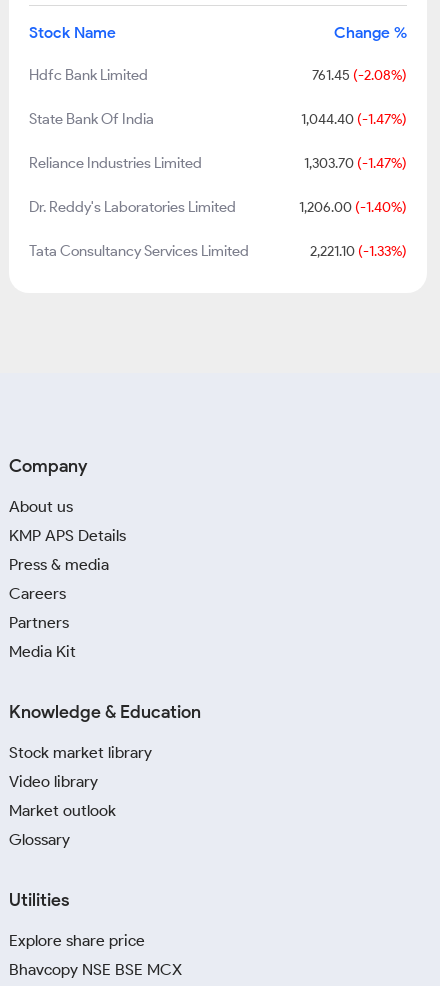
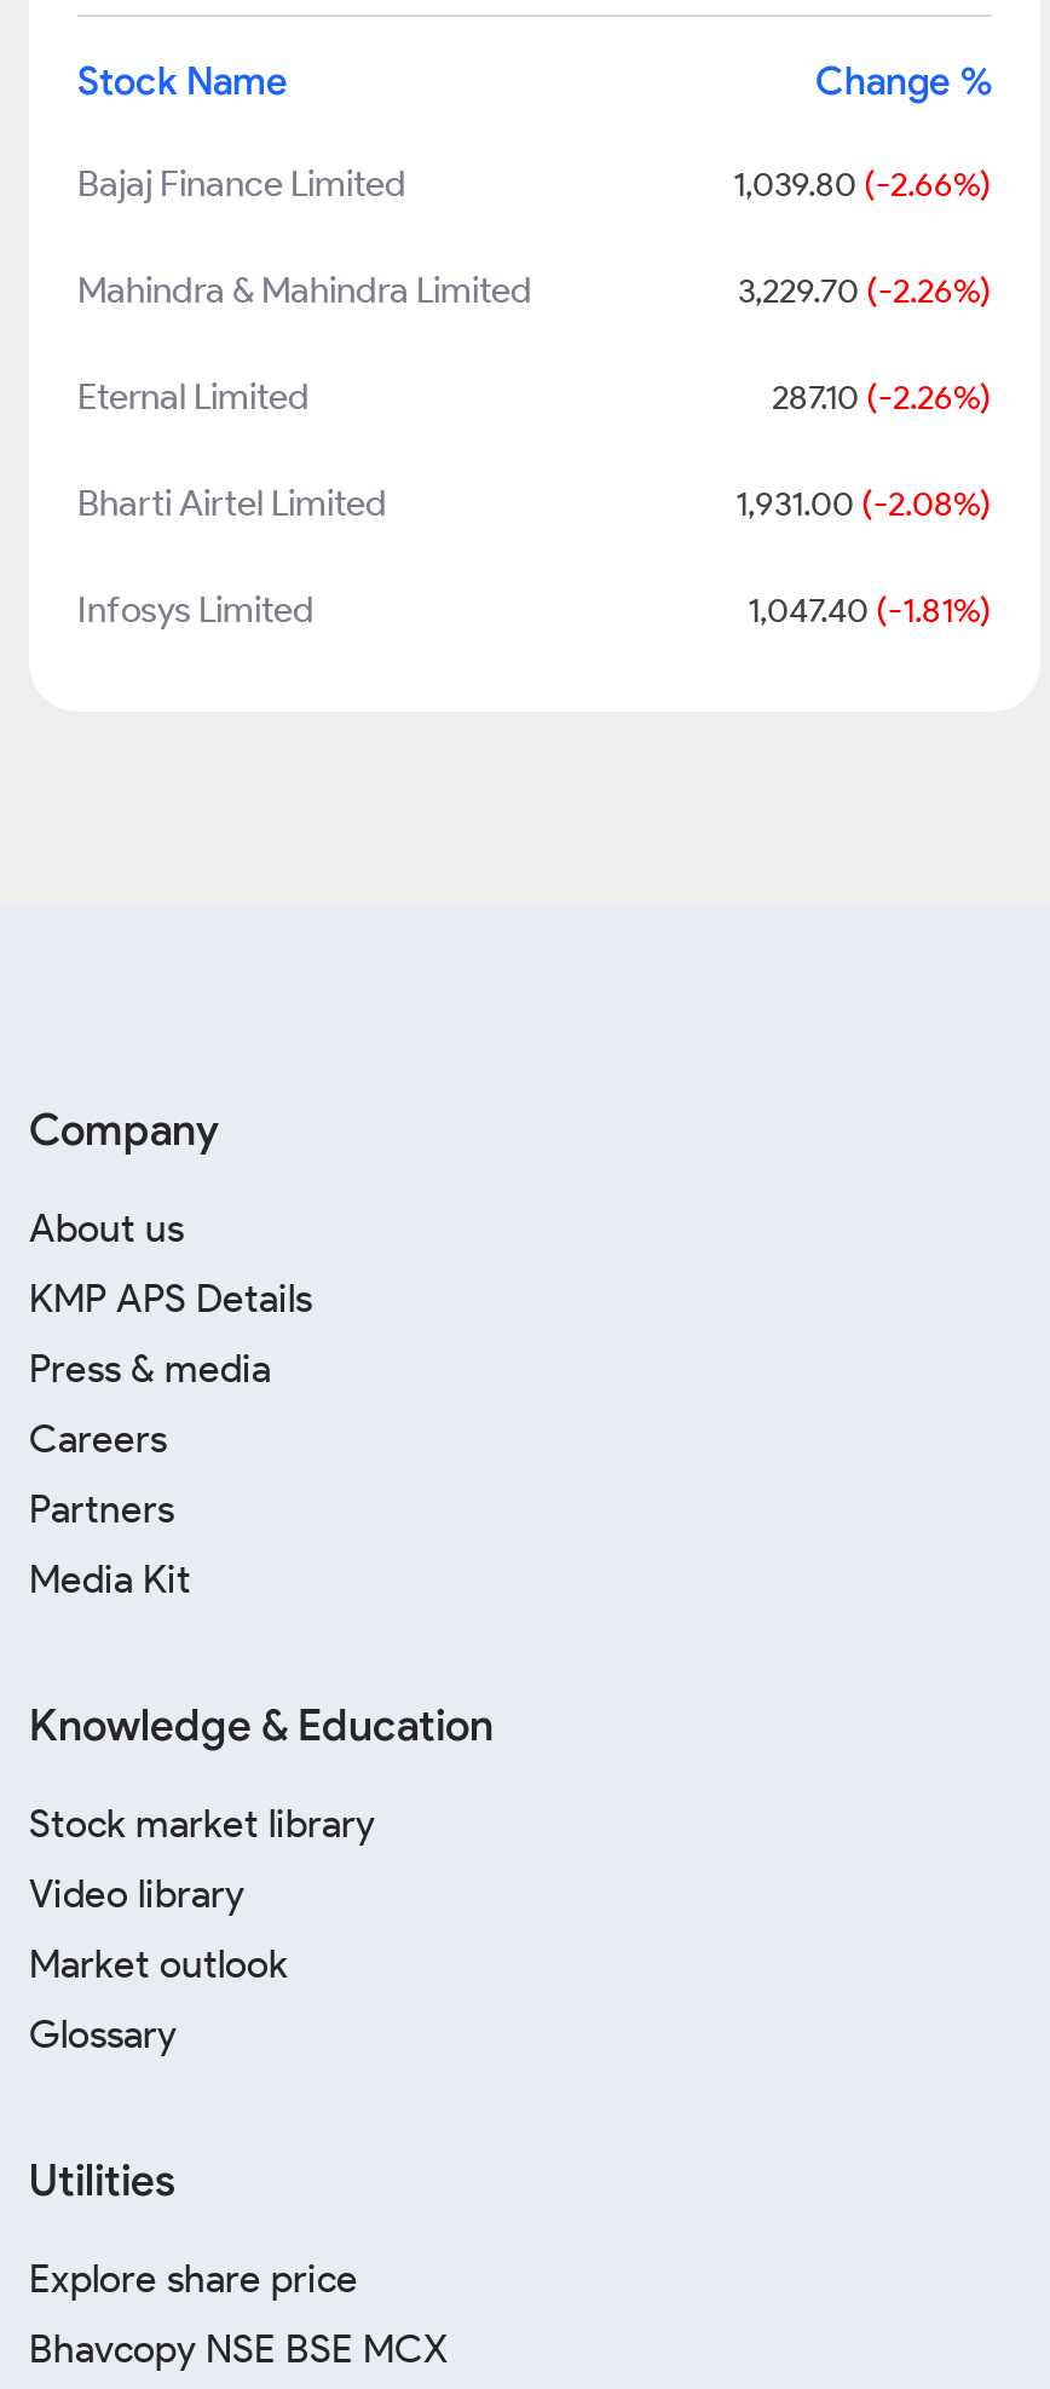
[29,66,407,84] Hdfc Bank Limited | 761.45 (-2.08%) -> [77,162,992,206] Bajaj Finance Limited | 1,039.80 (-2.66%)
[29,110,407,128] State Bank Of India | 1,044.40 (-1.47%) -> [77,269,992,312] Mahindra & Mahindra Limited | 3,229.70 (-2.26%)
[29,154,407,172] Reliance Industries Limited | 1,303.70 (-1.47%) -> [77,375,992,419] Eternal Limited | 287.10 (-2.26%)
[29,198,407,216] Dr. Reddy's Laboratories Limited | 1,206.00 (-1.40%) -> [77,482,992,525] Bharti Airtel Limited | 1,931.00 (-2.08%)
[29,242,407,260] Tata Consultancy Services Limited | 2,221.10 (-1.33%) -> [77,588,992,632] Infosys Limited | 1,047.40 (-1.81%)

